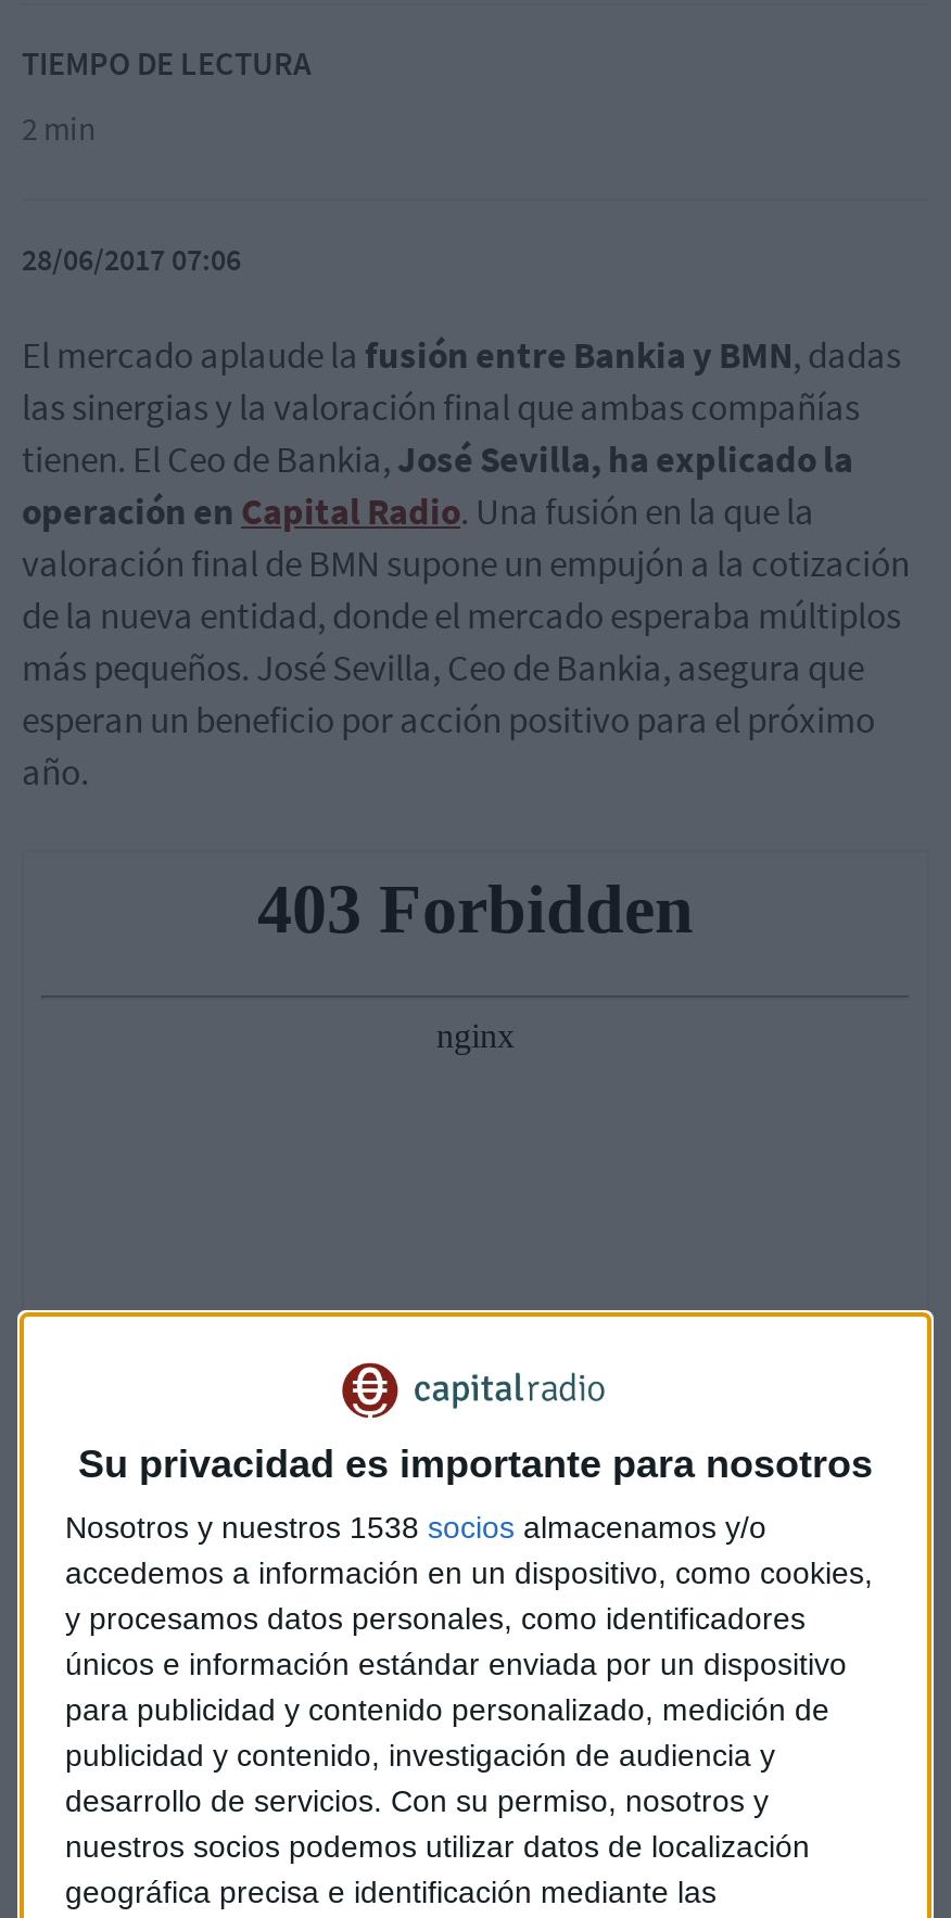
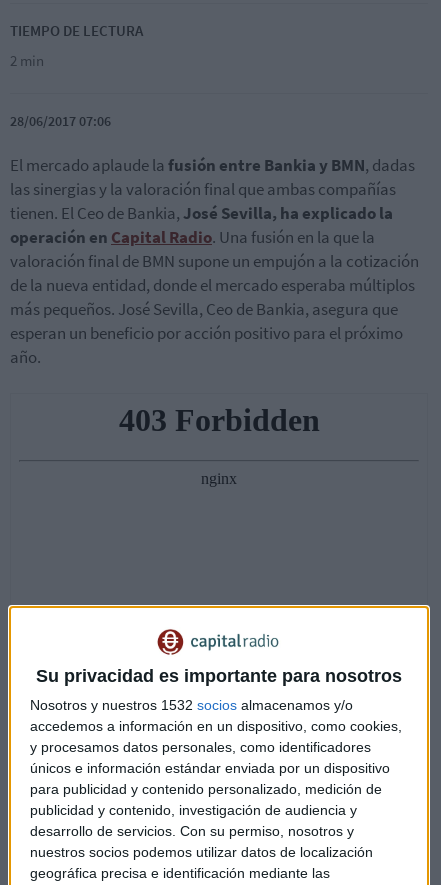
[65,1510,766,1545] Nosotros y nuestros 1538 socios almacenamos y/o -> [30,697,353,713] Nosotros y nuestros 1532 socios almacenamos y/o

